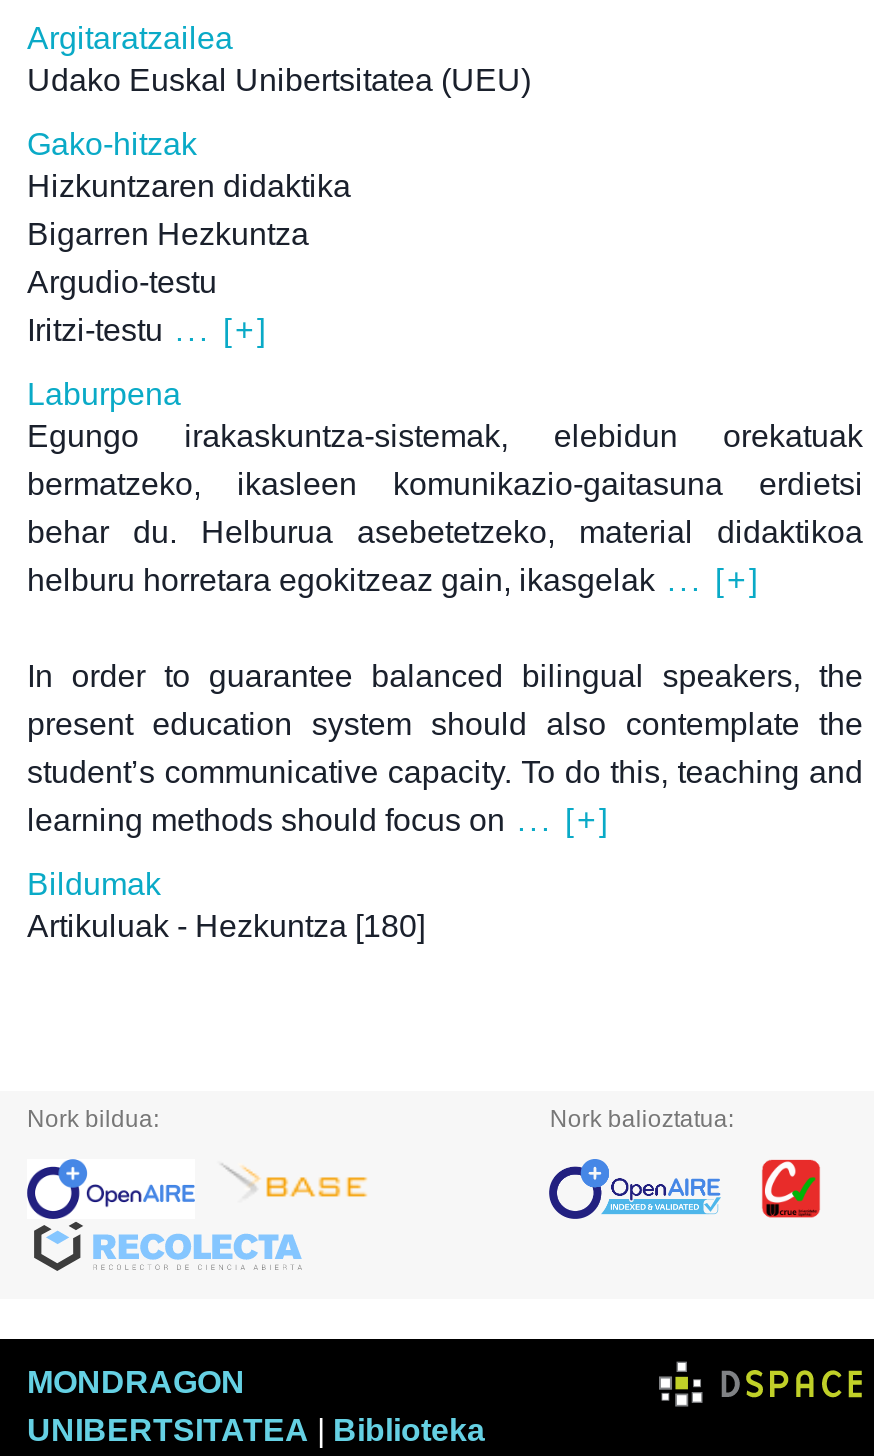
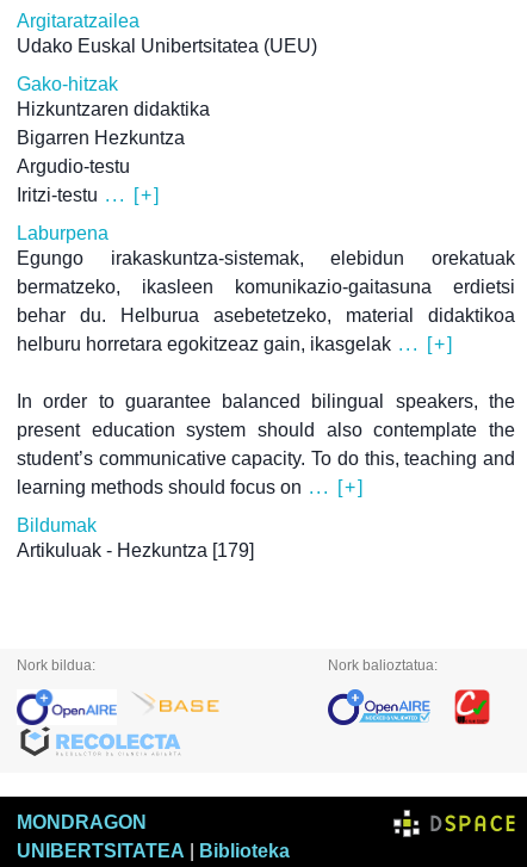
[27,909,425,943] Artikuluak - Hezkuntza [180] -> [17,540,254,561] Artikuluak - Hezkuntza [179]

